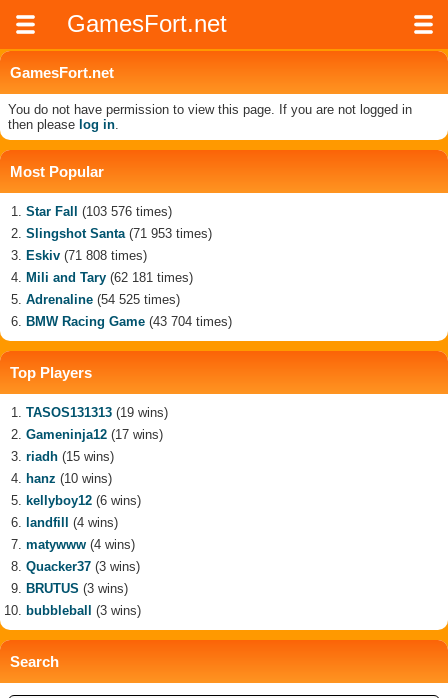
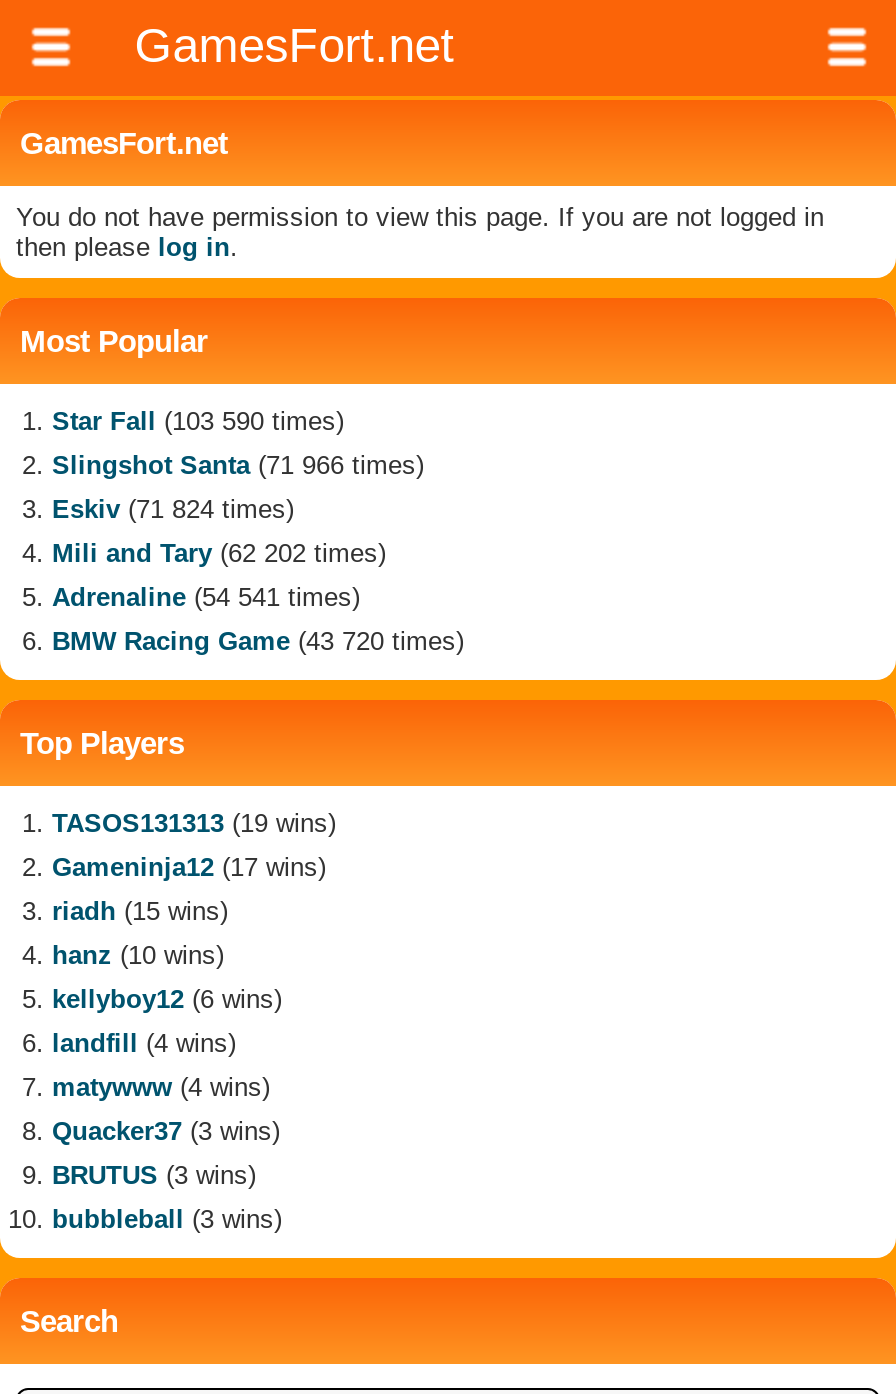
[26,204,172,219] Star Fall (103 576 times) -> [52,406,344,436] Star Fall (103 590 times)
[26,226,212,241] Slingshot Santa (71 953 times) -> [52,450,424,480] Slingshot Santa (71 966 times)
[26,248,147,263] Eskiv (71 808 times) -> [52,494,294,524] Eskiv (71 824 times)
[26,270,193,285] Mili and Tary (62 181 times) -> [52,538,386,568] Mili and Tary (62 202 times)
[26,292,180,307] Adrenaline (54 525 times) -> [52,582,360,612] Adrenaline (54 541 times)
[26,314,232,329] BMW Racing Game (43 704 times) -> [52,626,464,656] BMW Racing Game (43 720 times)

